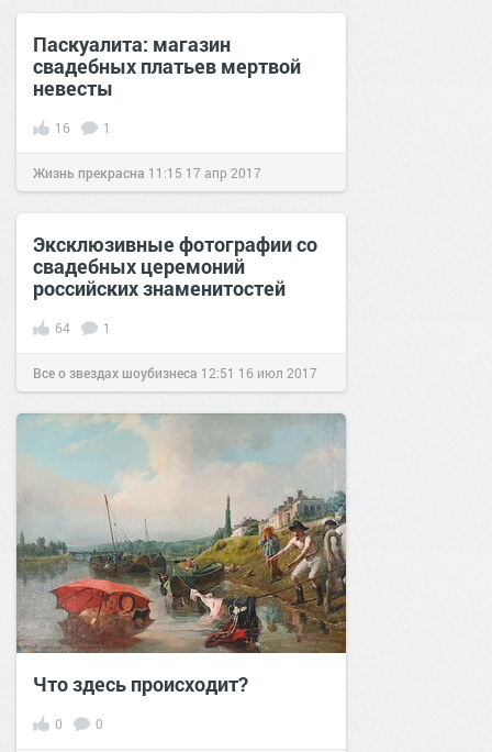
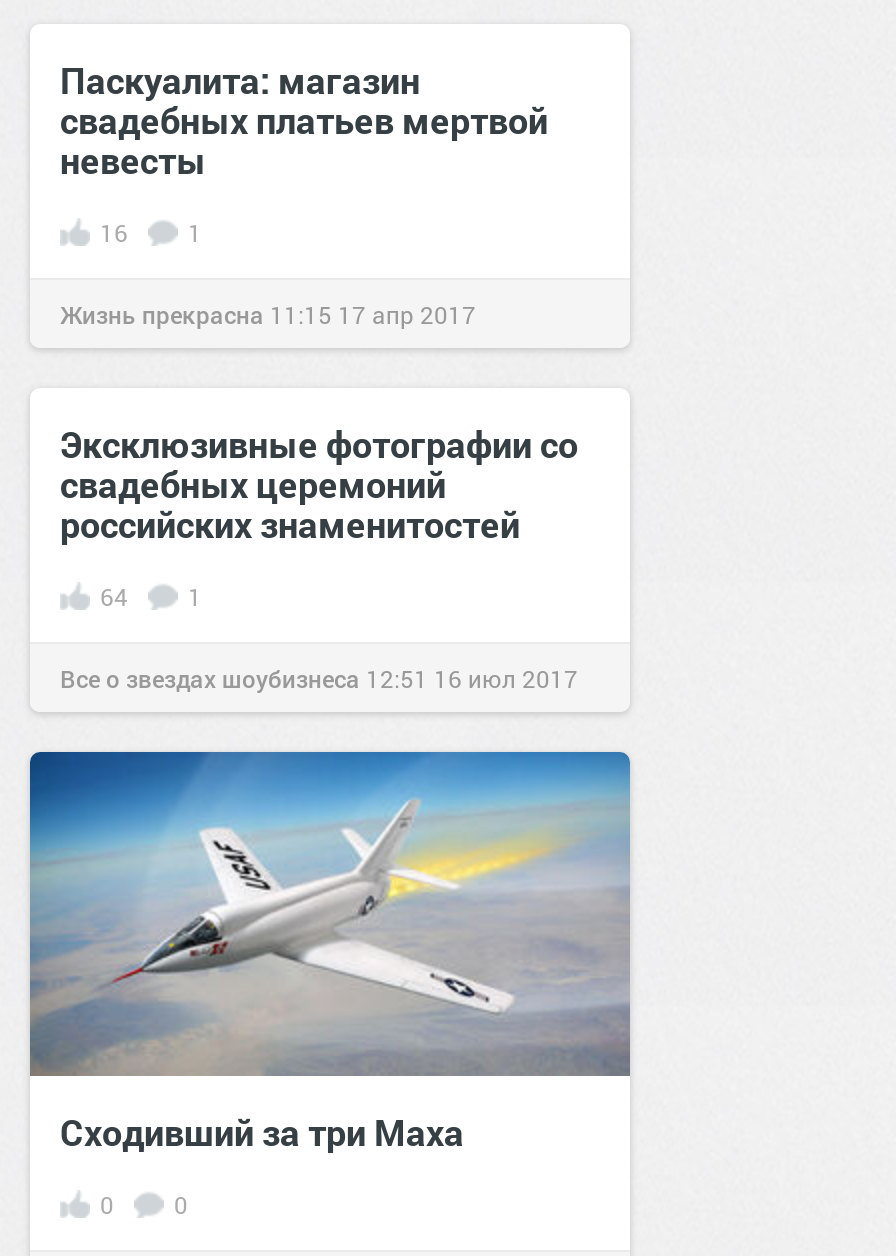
[16,413,347,697] [image] | Что здесь происходит? -> [28,750,632,1156] [image] | Сходивший за три Маха

